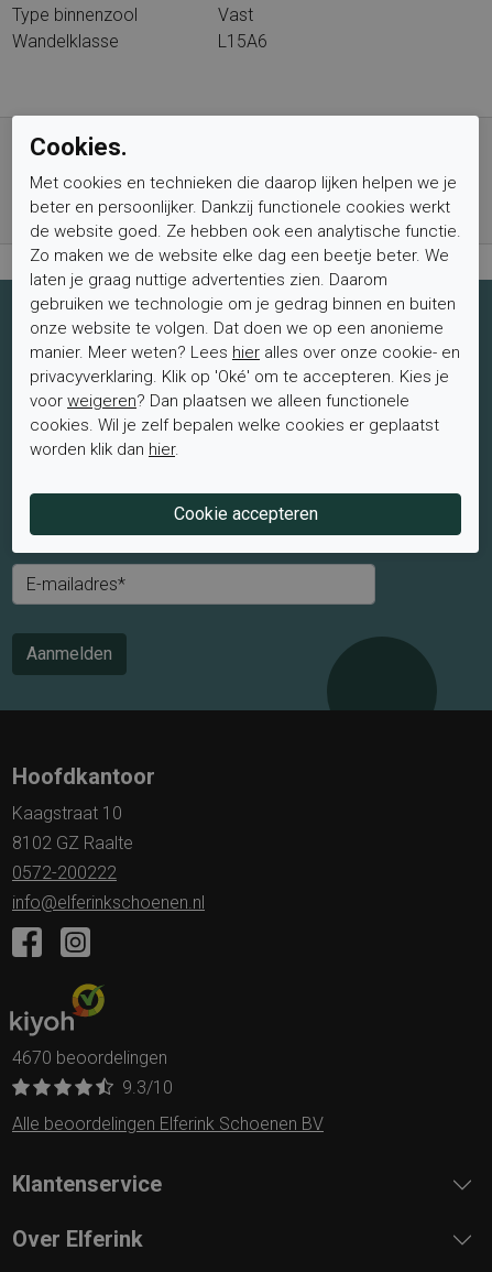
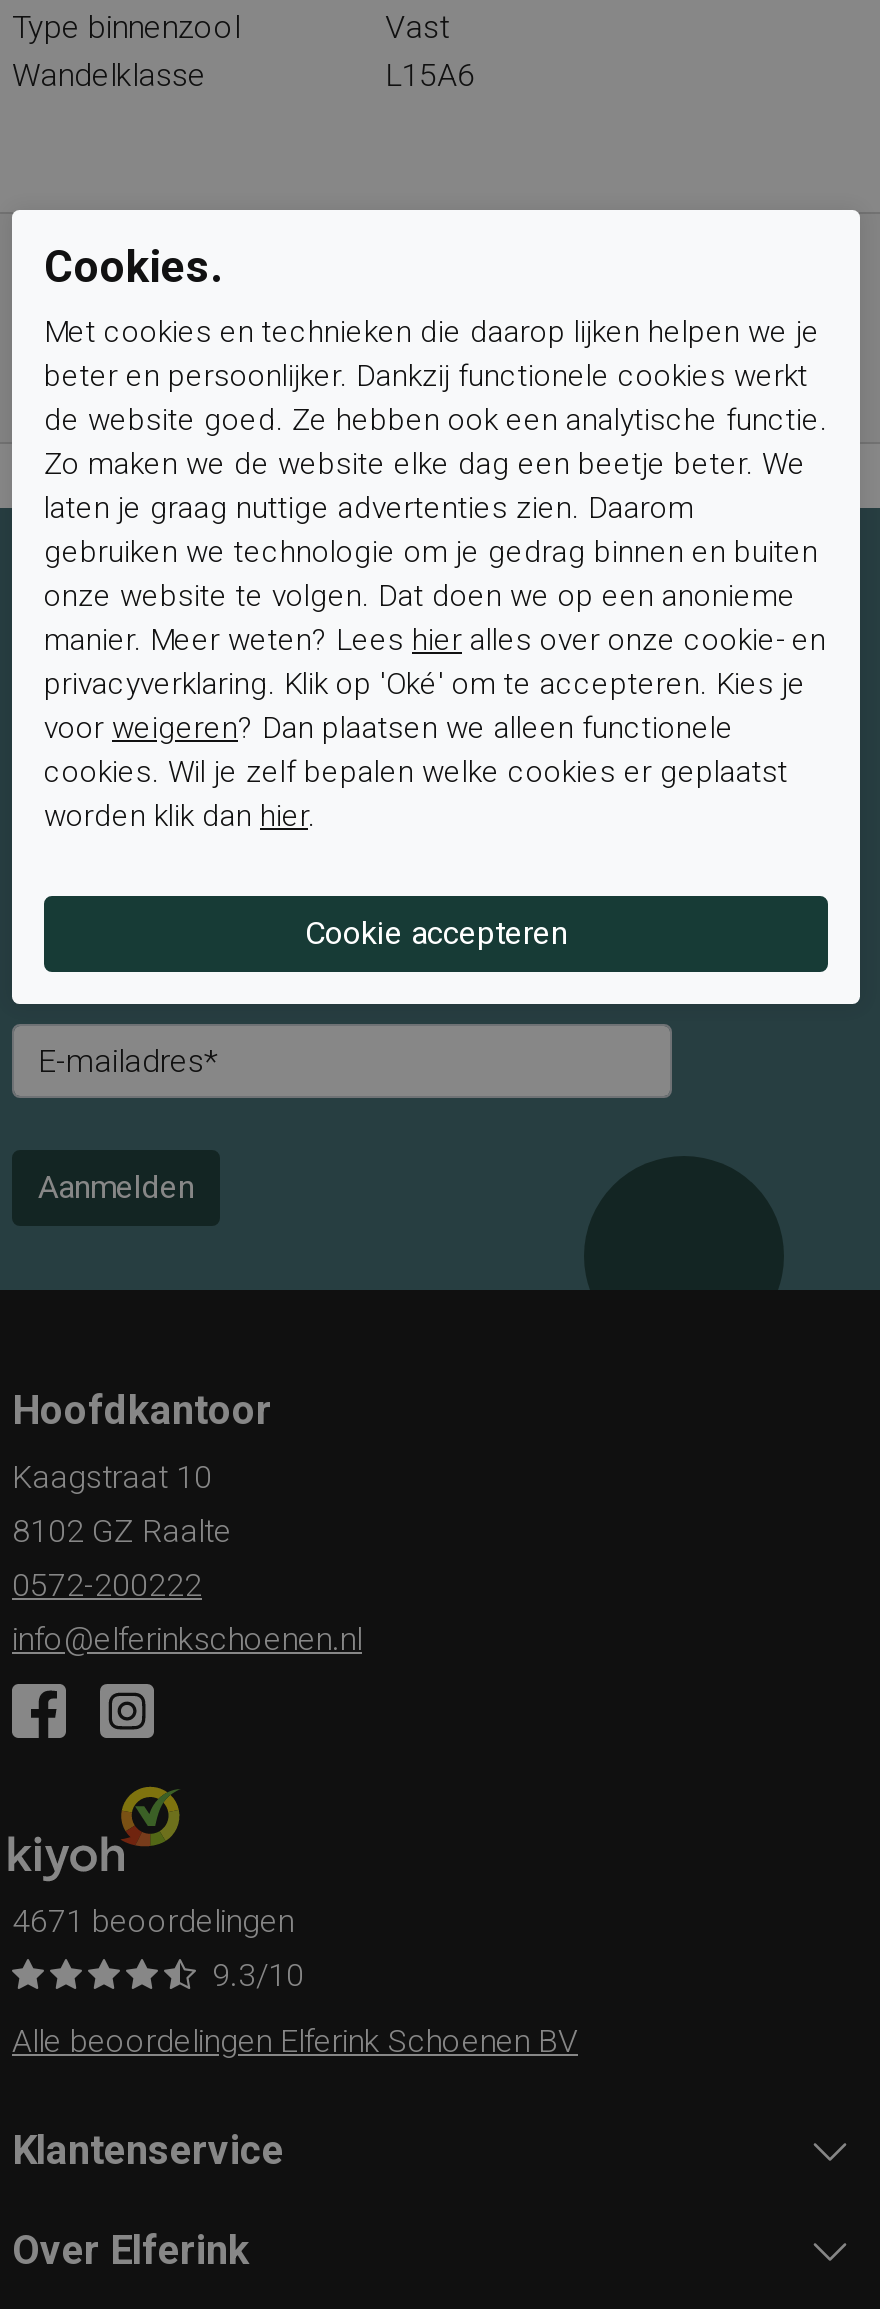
[12,1047,167,1068] 4670 beoordelingen -> [12,1902,294,1940] 4671 beoordelingen

